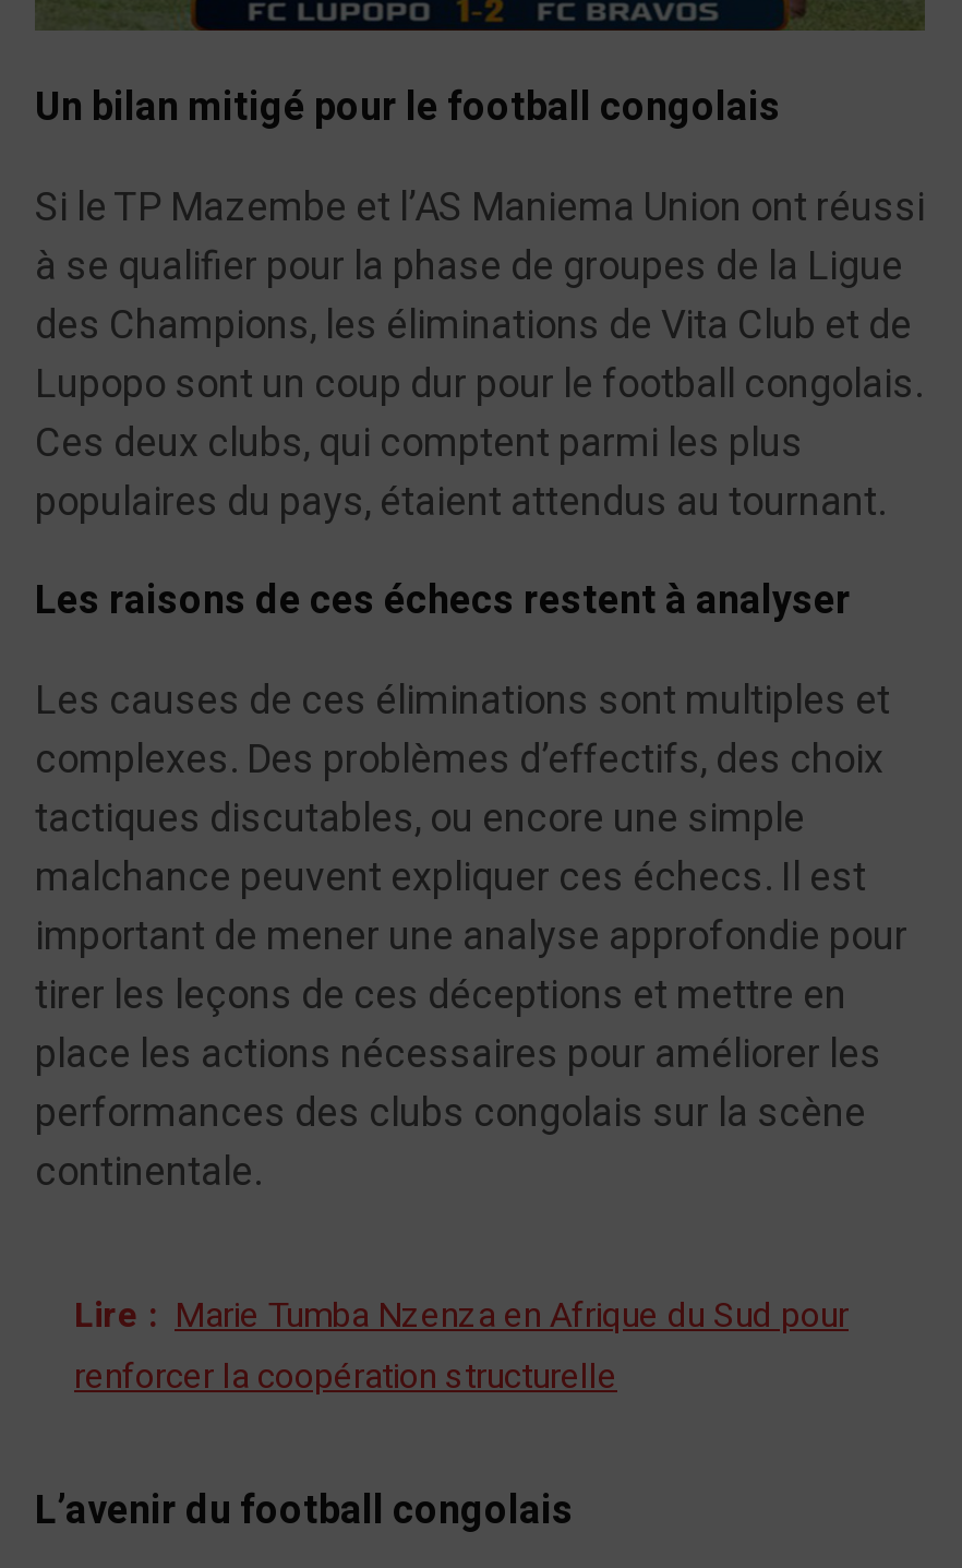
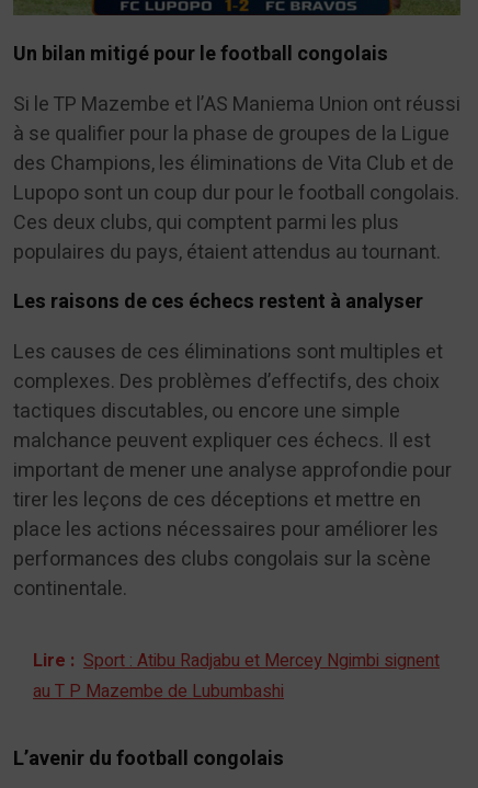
[74,1290,849,1404] Lire : Marie Tumba Nzenza en Afrique du Sud pour | renforcer la coopération structurelle -> [33,648,440,705] Lire : Sport : Atibu Radjabu et Mercey Ngimbi signent | au T P Mazembe de Lubumbashi

